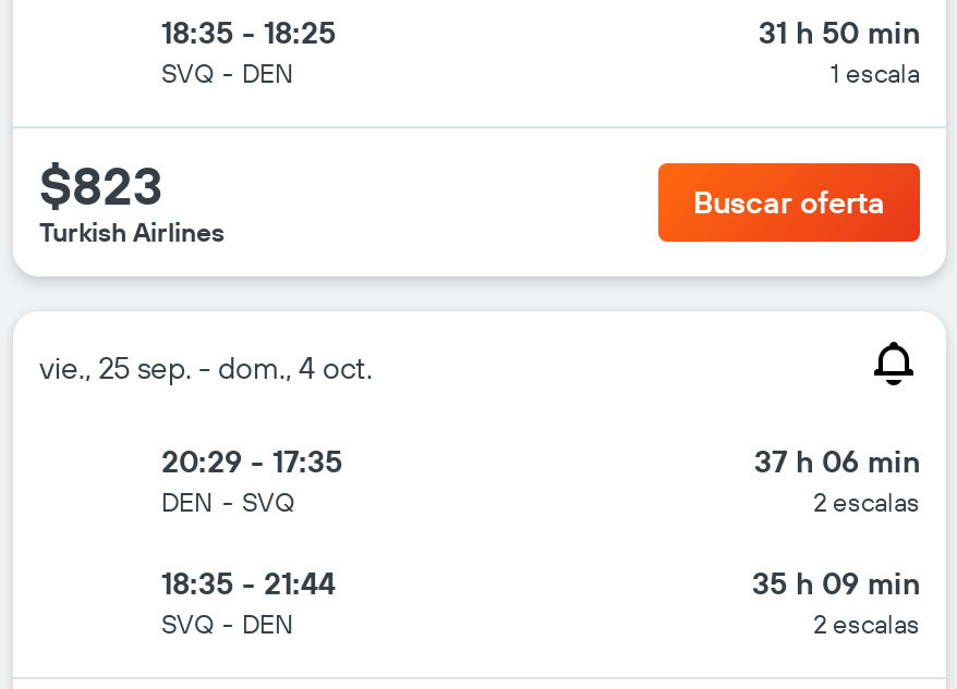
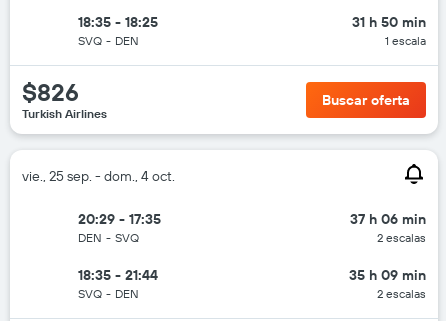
[39,152,163,218] $823 -> [22,77,79,107] $826

